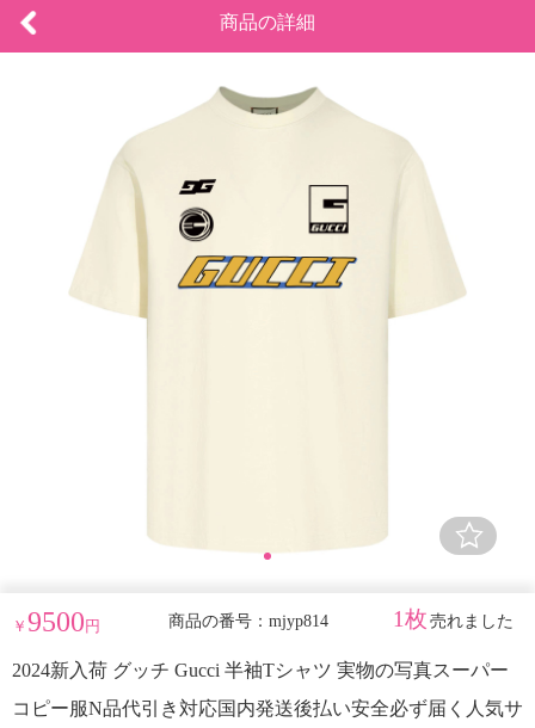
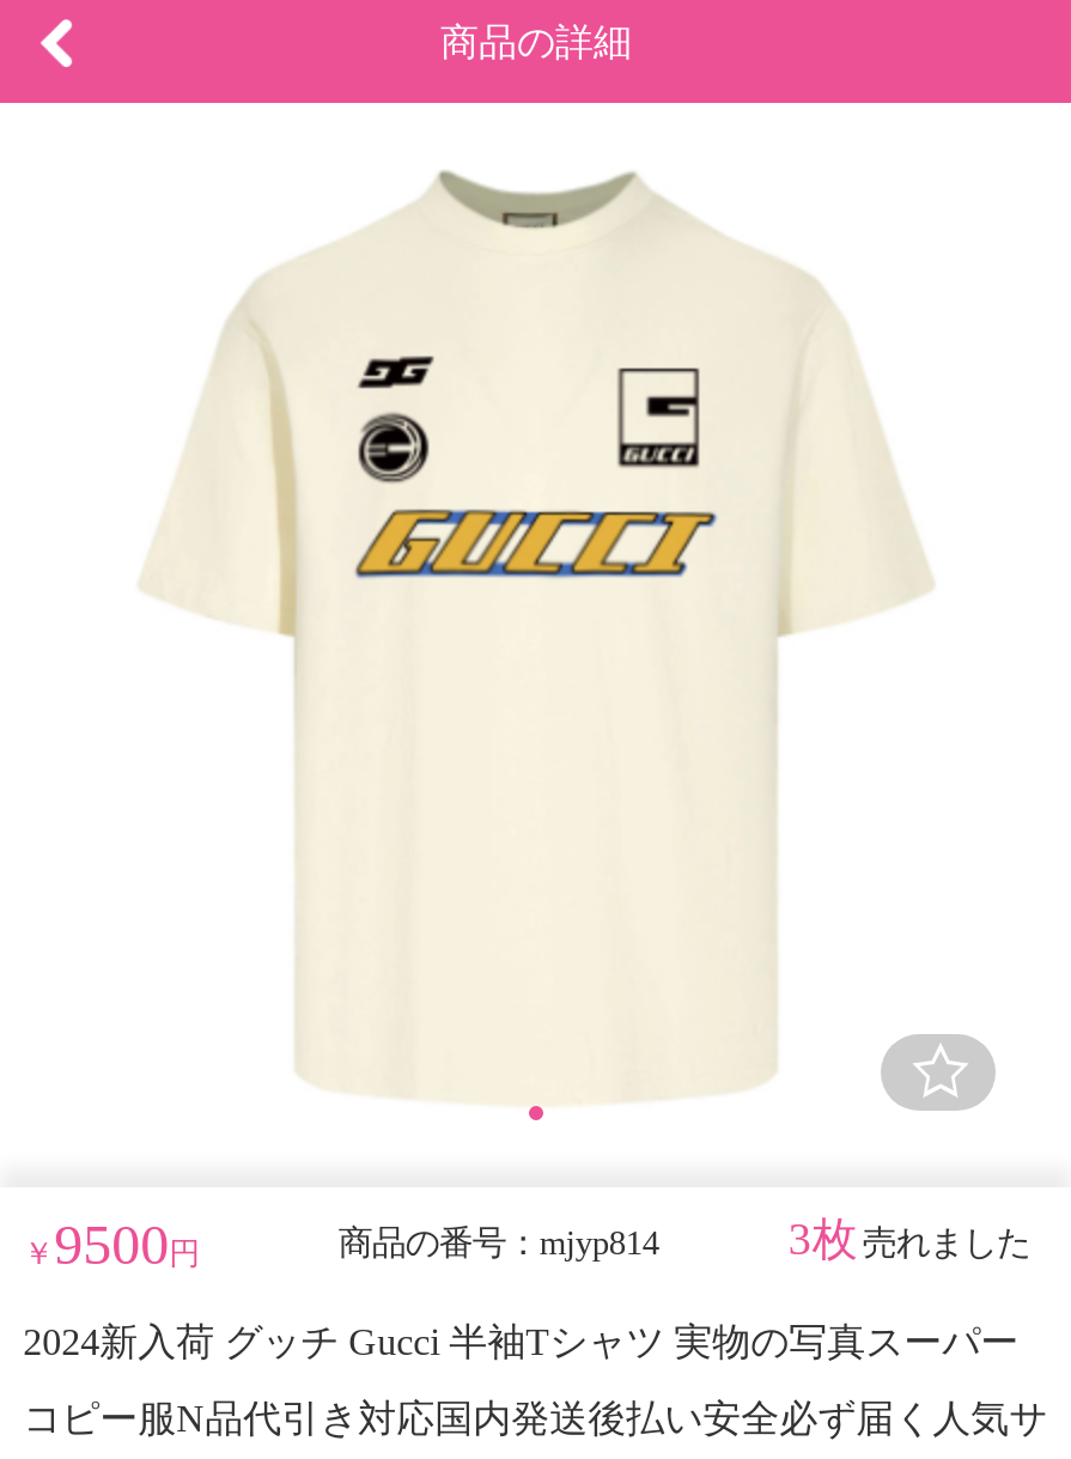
[169,607,514,632] 商品の番号：mjyp814 1枚 売れました -> [338,1215,1030,1265] 商品の番号：mjyp814 3枚 売れました

